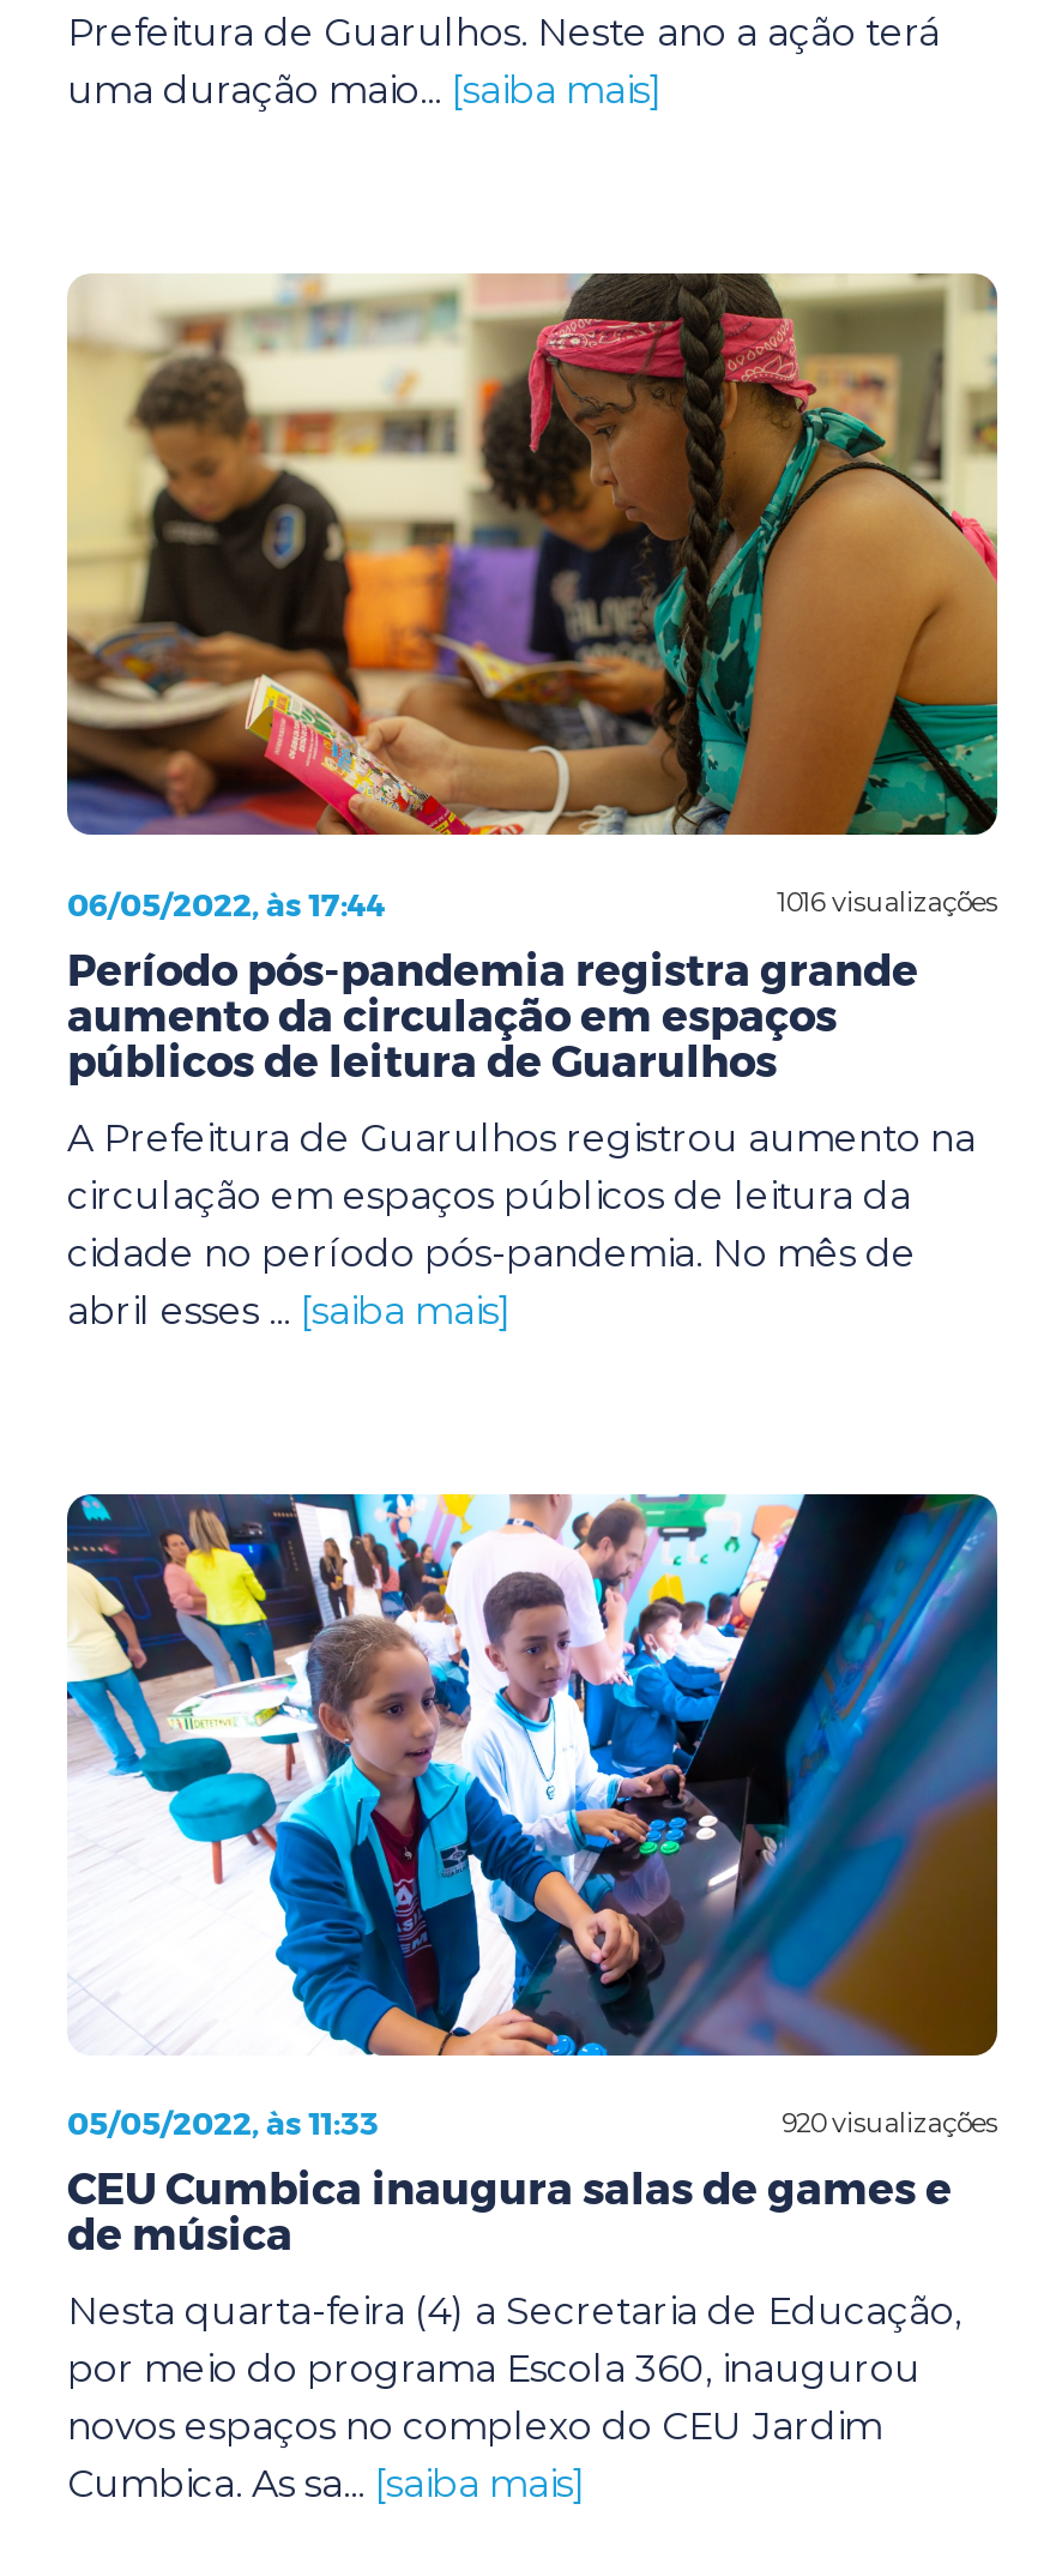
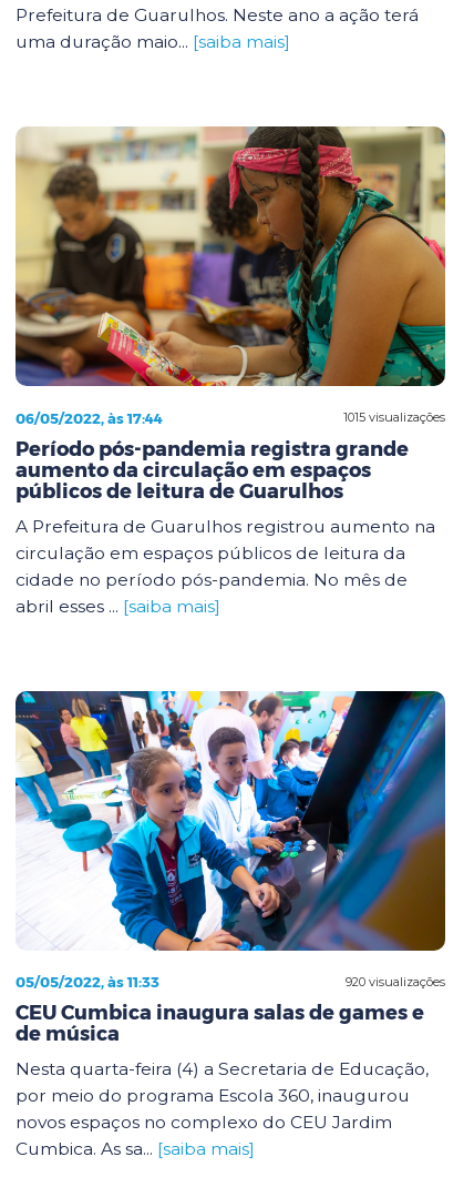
[777,885,997,919] 1016 visualizações -> [343,409,445,425] 1015 visualizações

